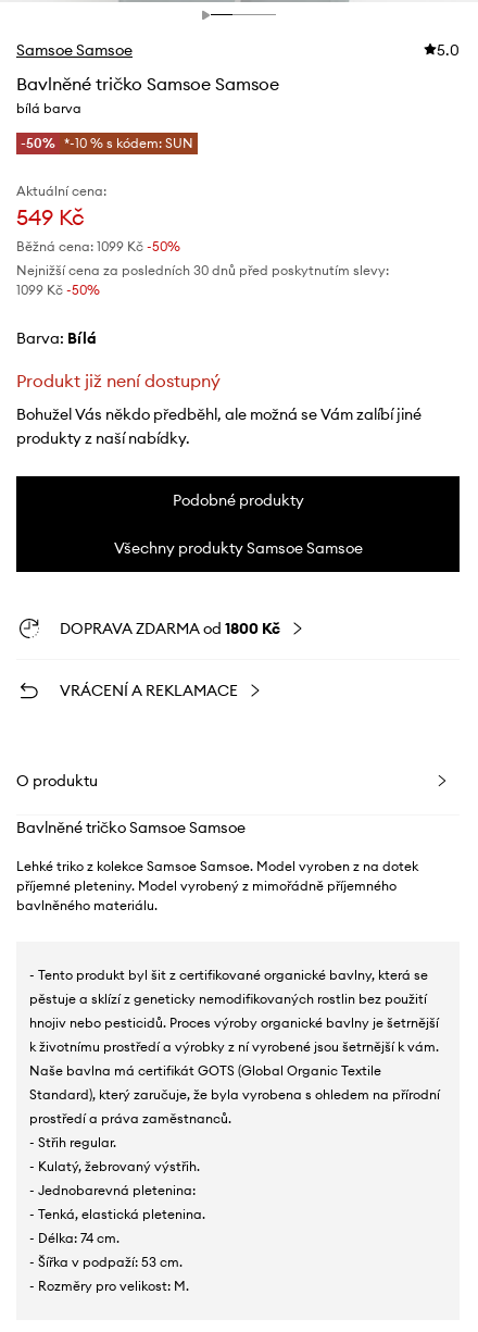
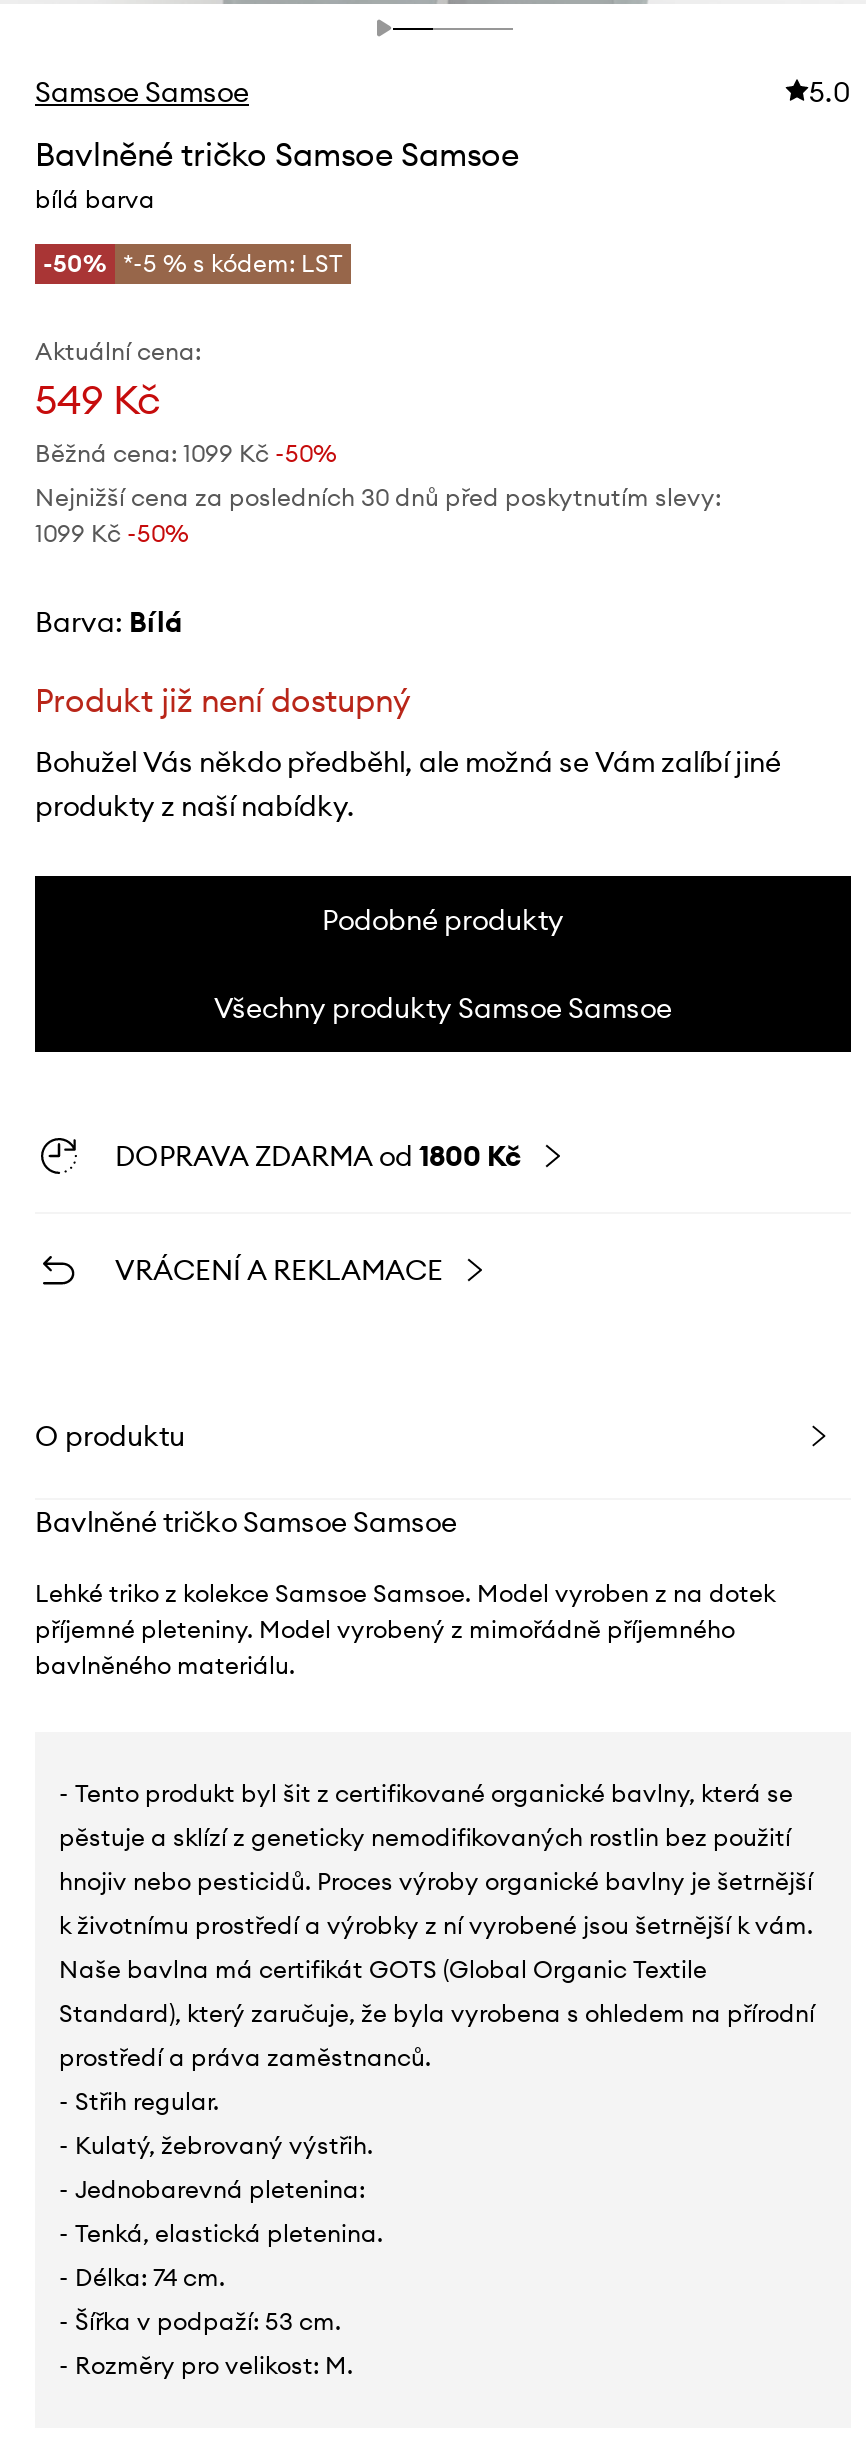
[21,135,193,151] -50% *-10 % s kódem: SUN -> [43,248,343,278] -50% *-5 % s kódem: LST

